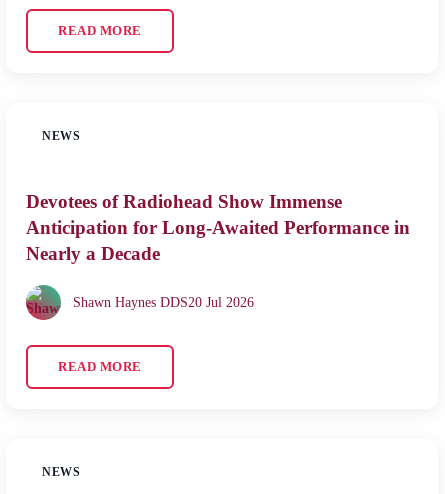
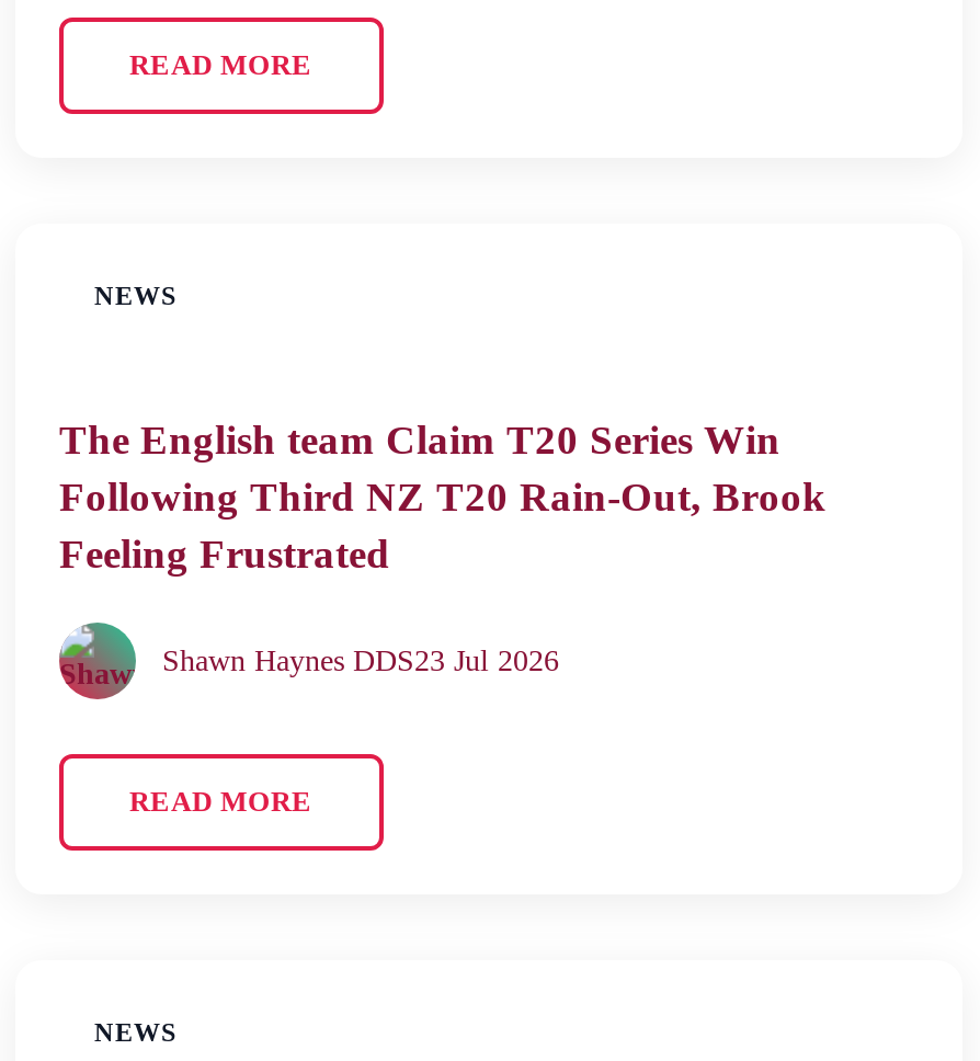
[26,191,410,264] Devotees of Radiohead Show Immense | Anticipation for Long-Awaited Performance in | Nearly a Decade -> [59,416,827,576] The English team Claim T20 Series Win | Following Third NZ T20 Rain-Out, Brook | Feeling Frustrated
[73,295,254,310] Shawn Haynes DDS20 Jul 2026 -> [162,644,559,677] Shawn Haynes DDS23 Jul 2026

